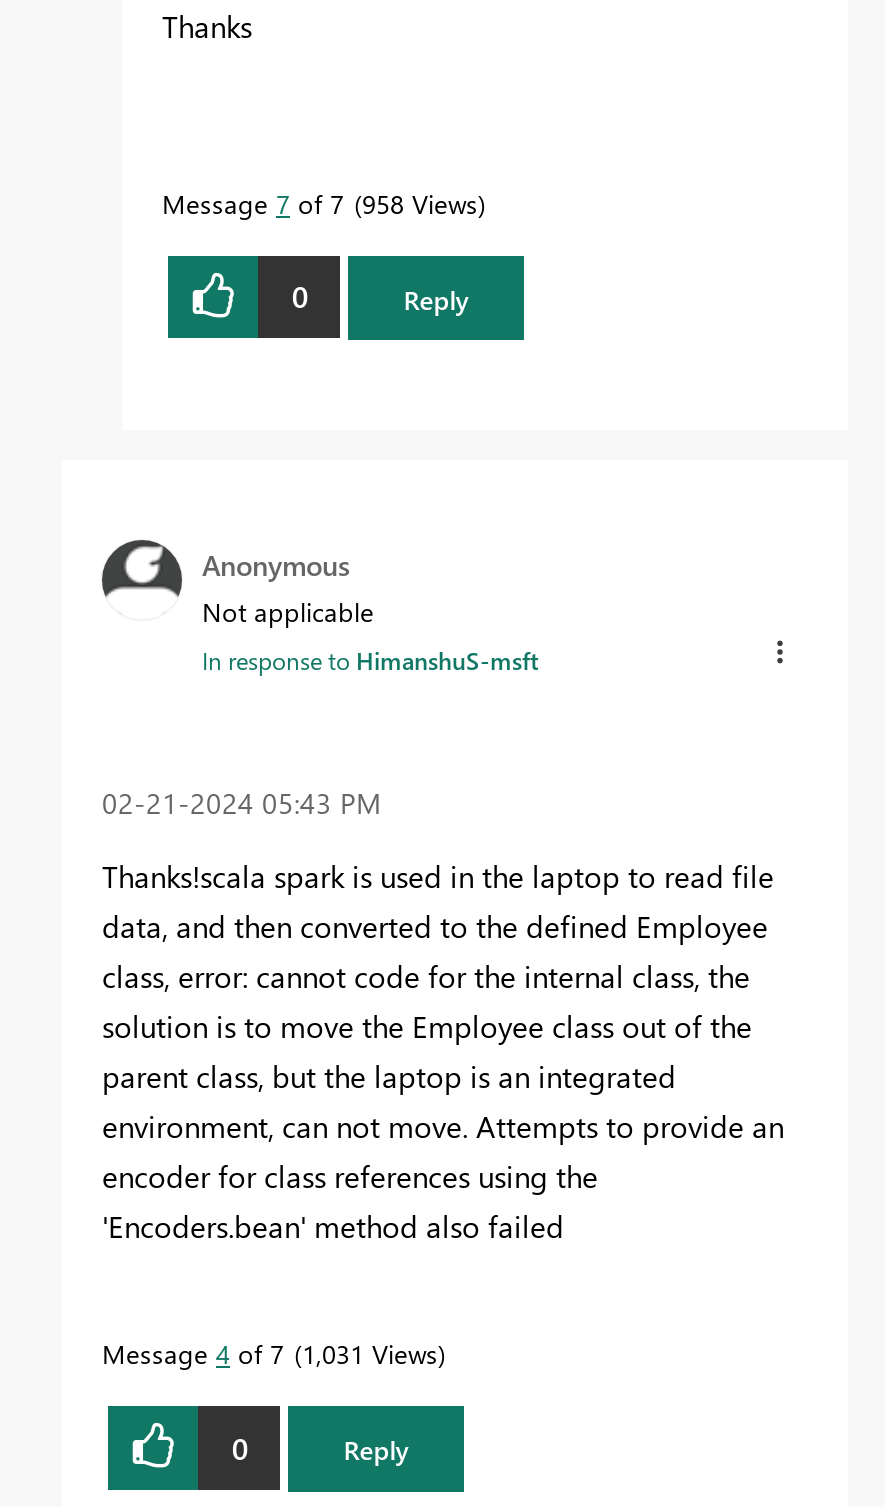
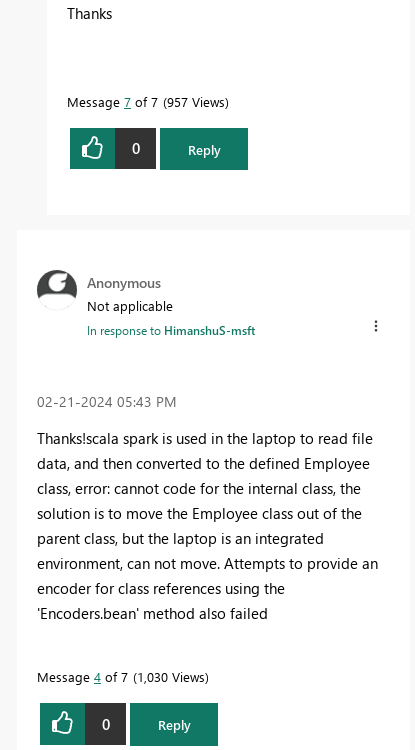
[162,186,478,220] Message 7 of 7 958 Views -> [67,93,225,110] Message 7 of 7 957 Views
[102,1337,438,1371] Message 4 of 7 1,031 Views -> [37,668,205,685] Message 4 of 7 1,030 Views

